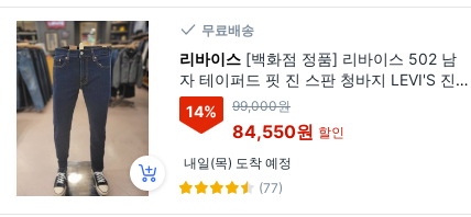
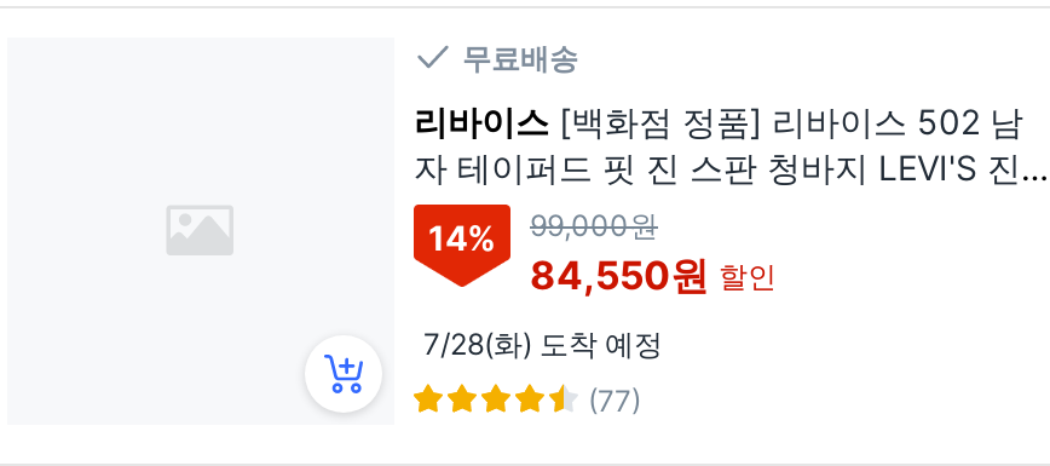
[15,20,155,197] [image] -> none
[184,154,292,171] 내일(목) 도착 예정 -> [423,325,663,361] 7/28(화) 도착 예정

